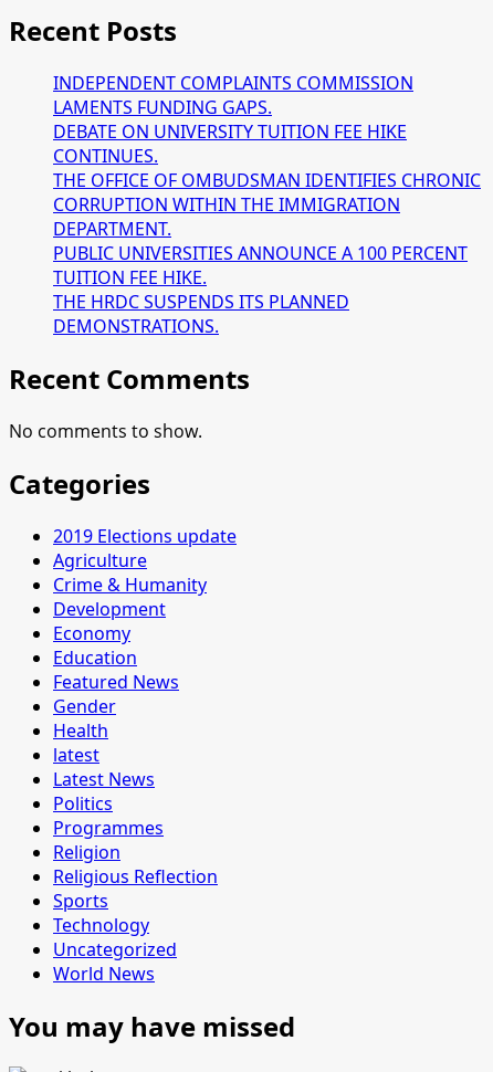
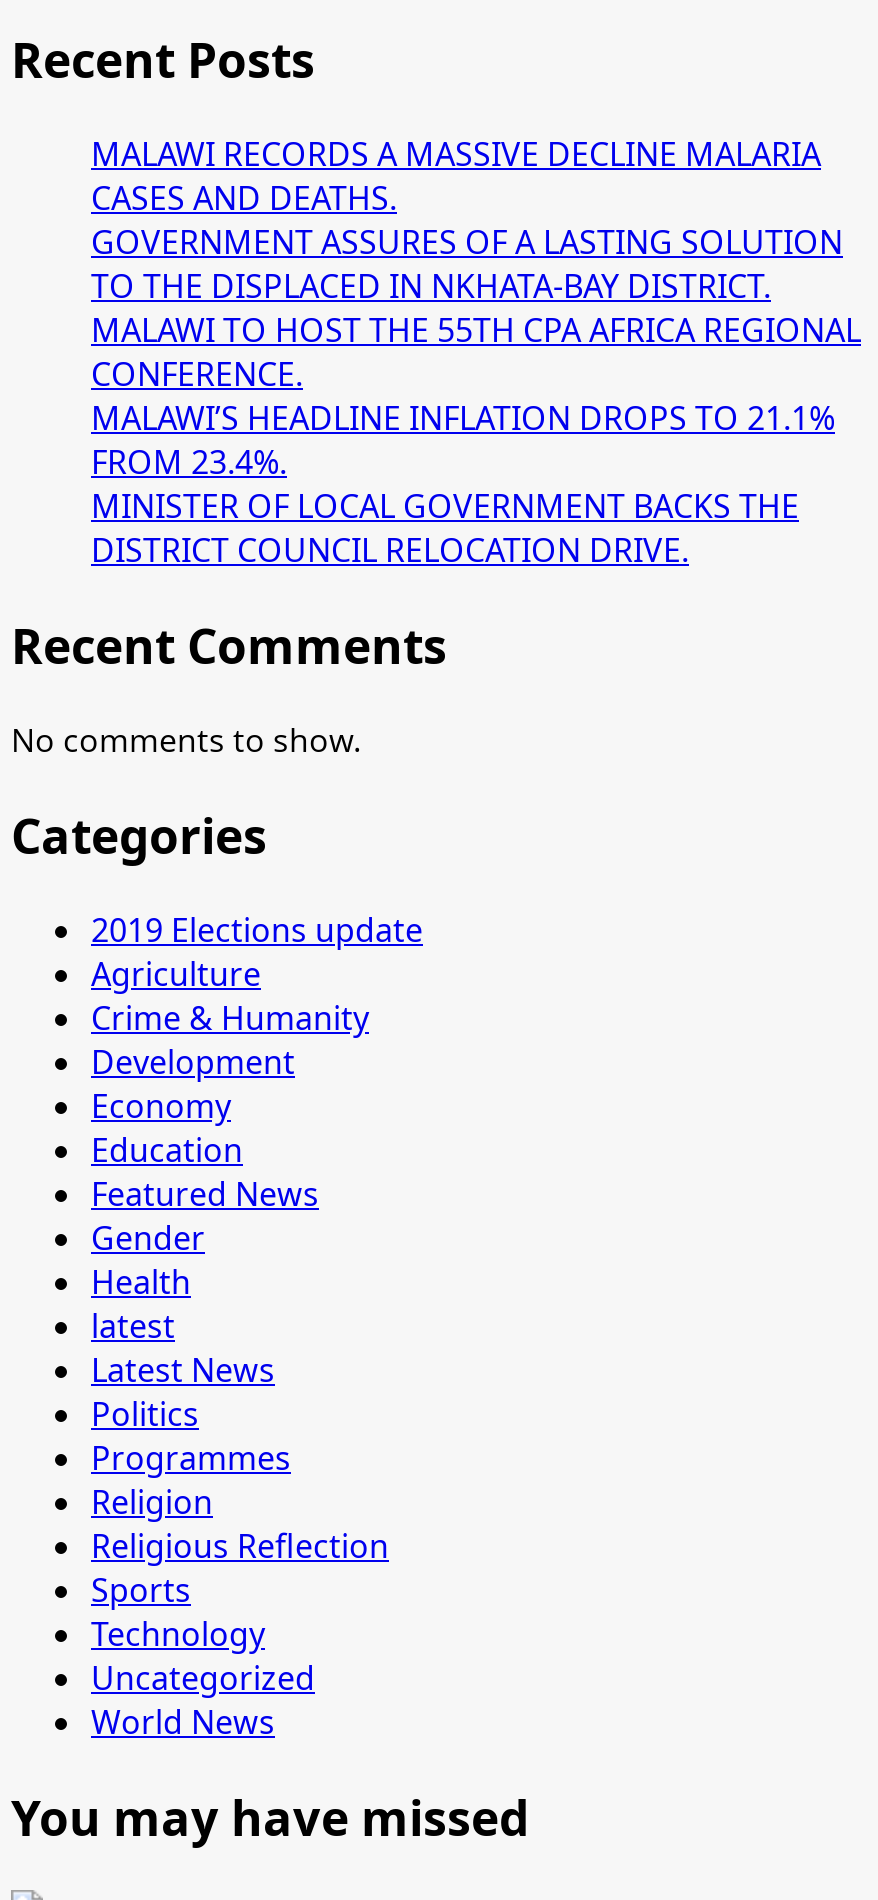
[53,71,481,338] INDEPENDENT COMPLAINTS COMMISSION | LAMENTS FUNDING GAPS. | DEBATE ON UNIVERSITY TUITION FEE HIKE | CONTINUES. | THE OFFICE OF OMBUDSMAN IDENTIFIES CHRONIC | CORRUPTION WITHIN THE IMMIGRATION | DEPARTMENT. | PUBLIC UNIVERSITIES ANNOUNCE A 100 PERCENT | TUITION FEE HIKE. | THE HRDC SUSPENDS ITS PLANNED | DEMONSTRATIONS. -> [91,132,861,572] MALAWI RECORDS A MASSIVE DECLINE MALARIA | CASES AND DEATHS. | GOVERNMENT ASSURES OF A LASTING SOLUTION | TO THE DISPLACED IN NKHATA-BAY DISTRICT. | MALAWI TO HOST THE 55TH CPA AFRICA REGIONAL | CONFERENCE. | MALAWI’S HEADLINE INFLATION DROPS TO 21.1% | FROM 23.4%. | MINISTER OF LOCAL GOVERNMENT BACKS THE | DISTRICT COUNCIL RELOCATION DRIVE.

